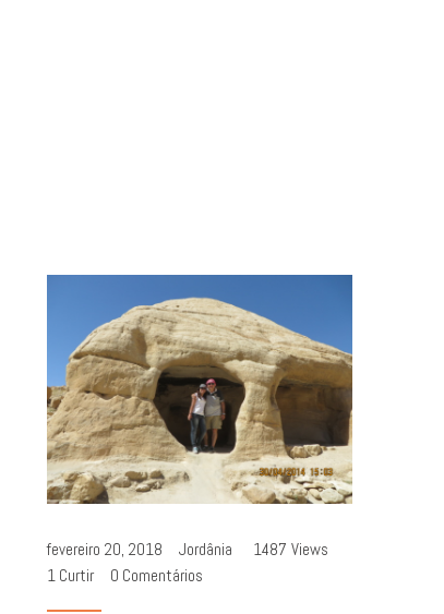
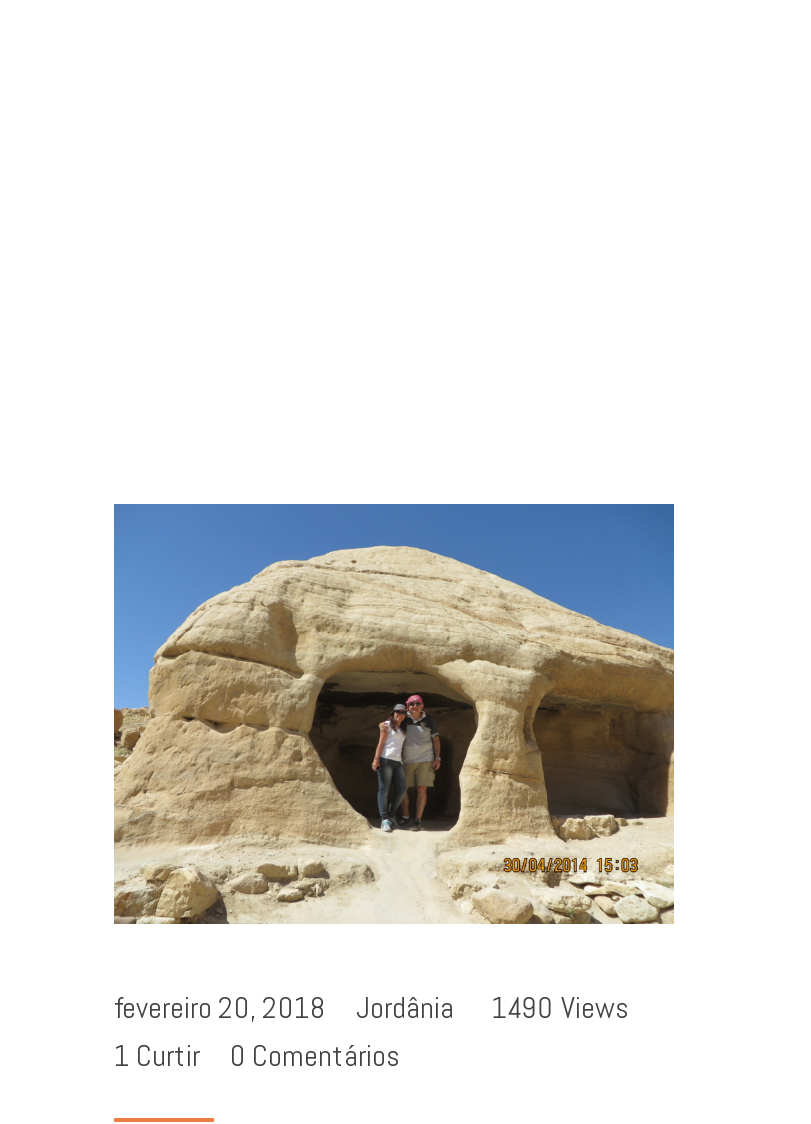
[47,538,328,559] fevereiro 20, 2018 Jordânia 1487 Views -> [114,988,629,1026] fevereiro 20, 2018 Jordânia 1490 Views

